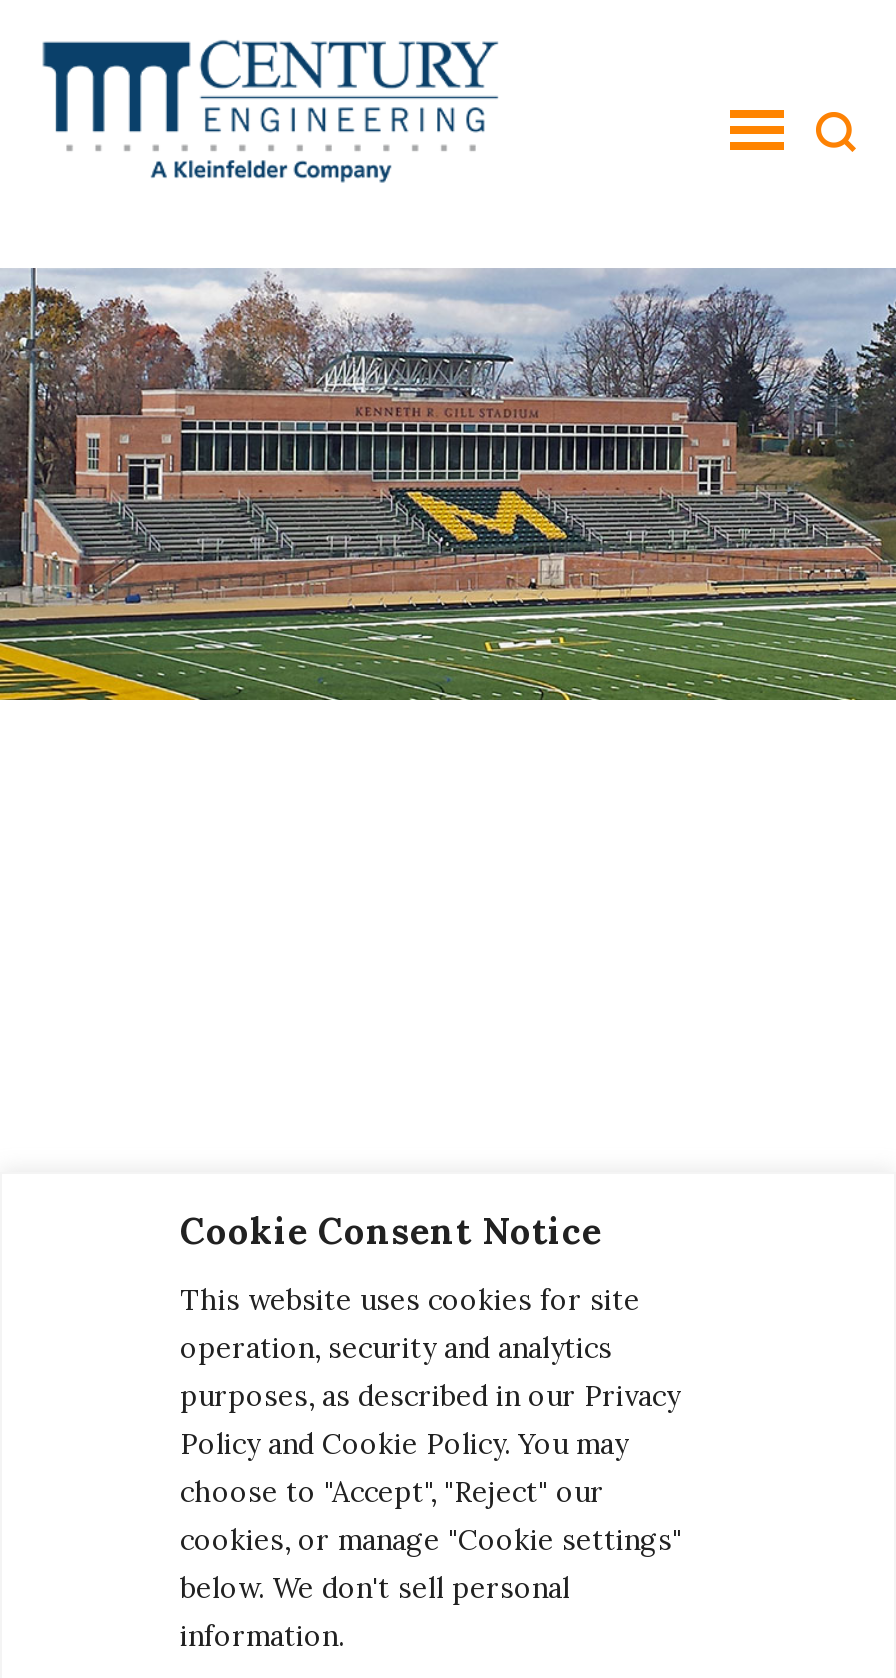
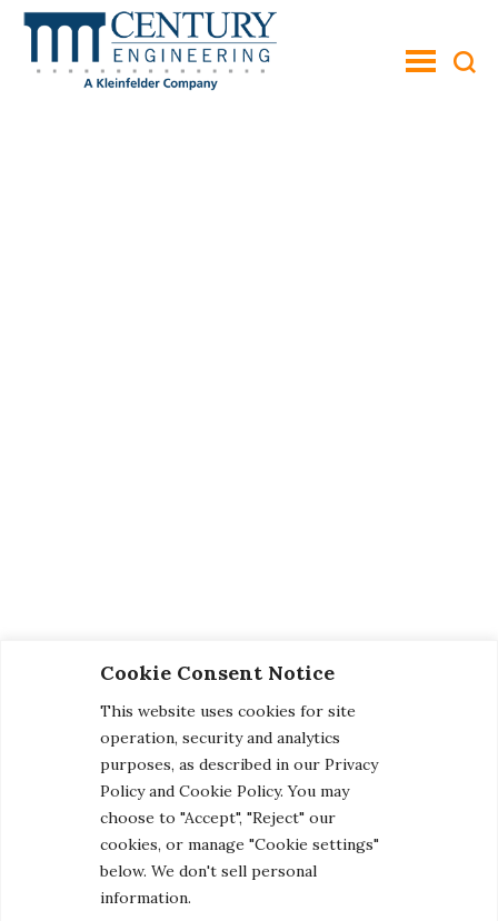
[6,266,890,702] [image] -> none

